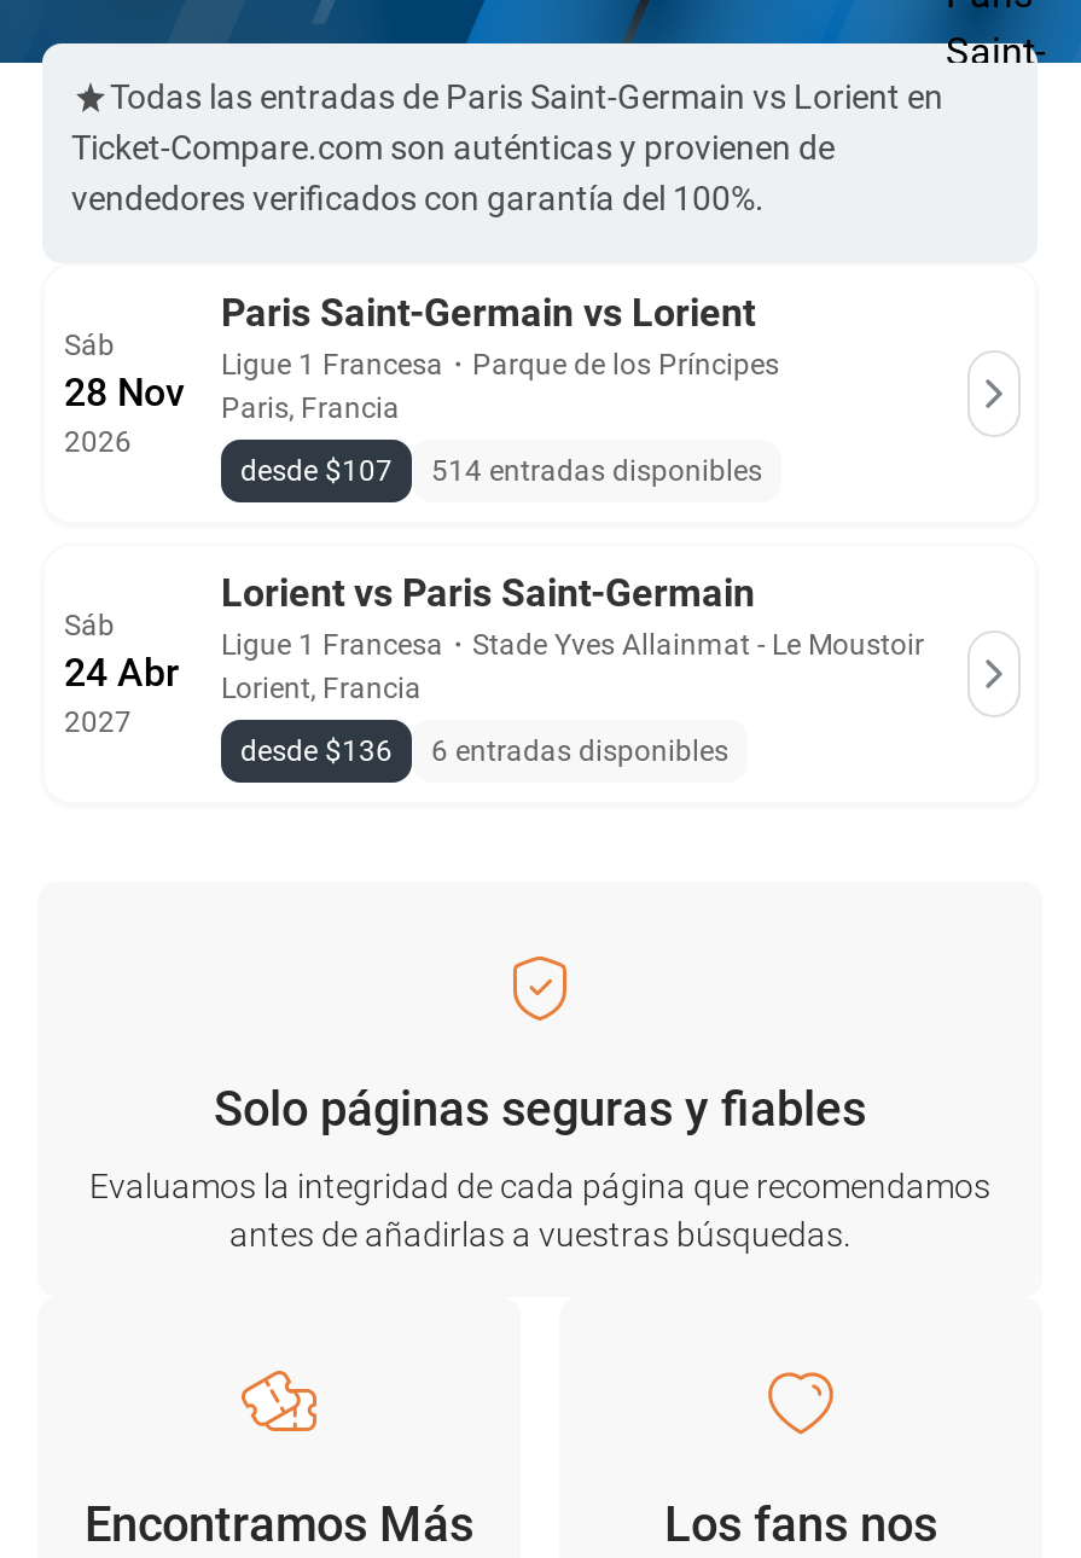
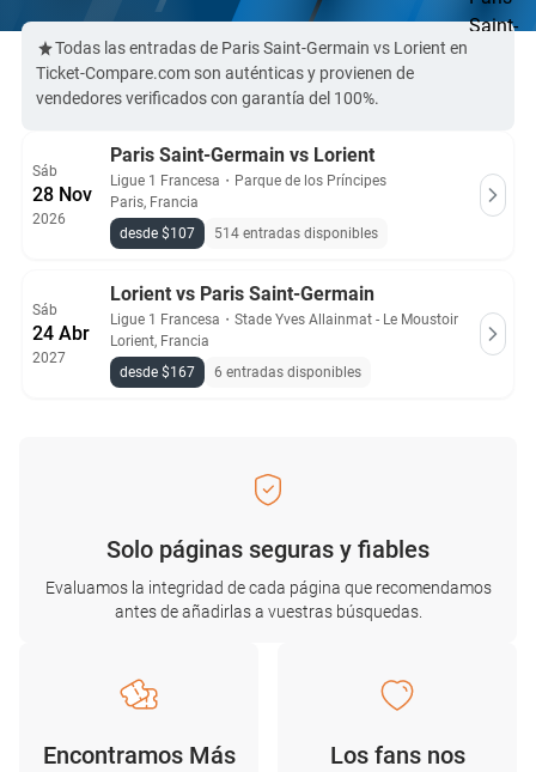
[240,734,728,768] desde $136 6 entradas disponibles -> [120,364,361,381] desde $167 6 entradas disponibles

